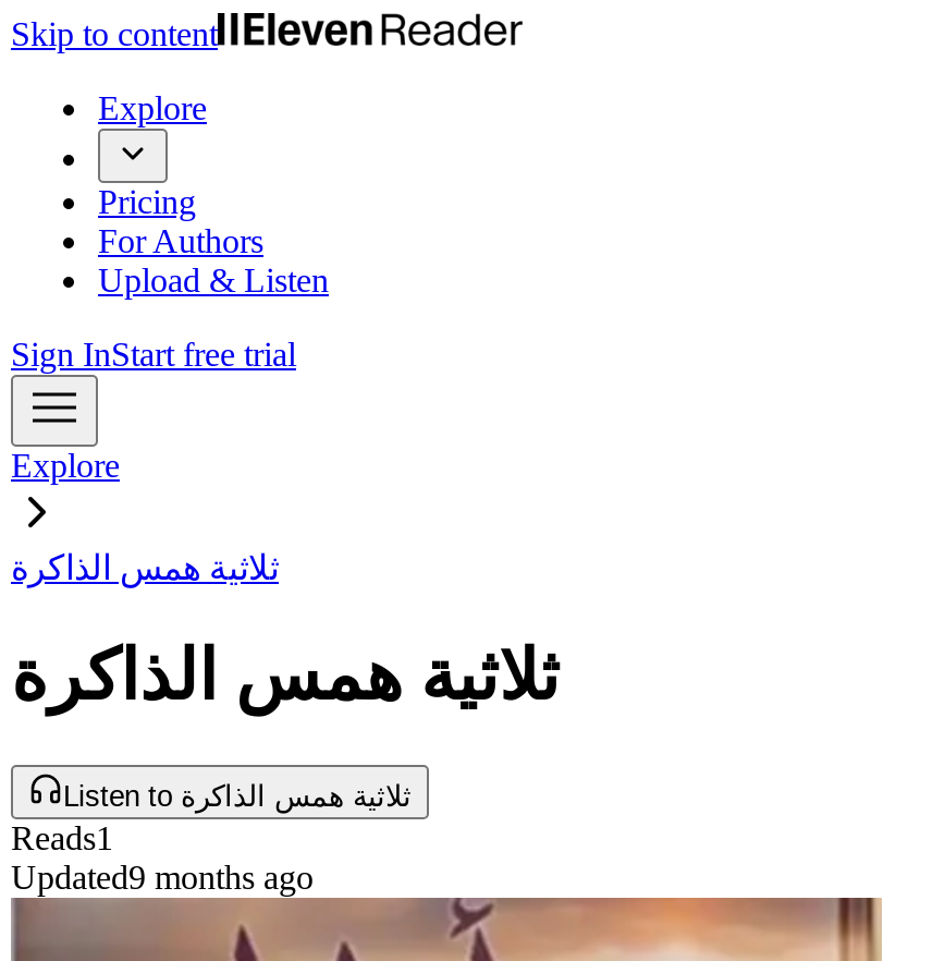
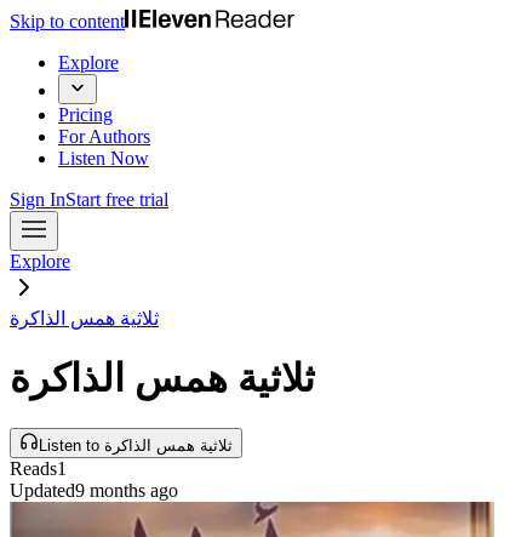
[98,261,329,299] Upload & Listen -> [58,148,149,168] Listen Now

